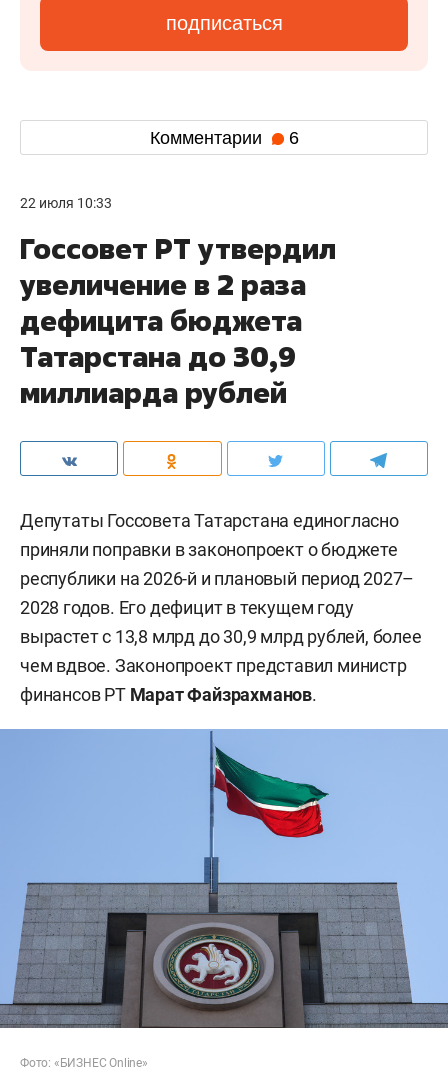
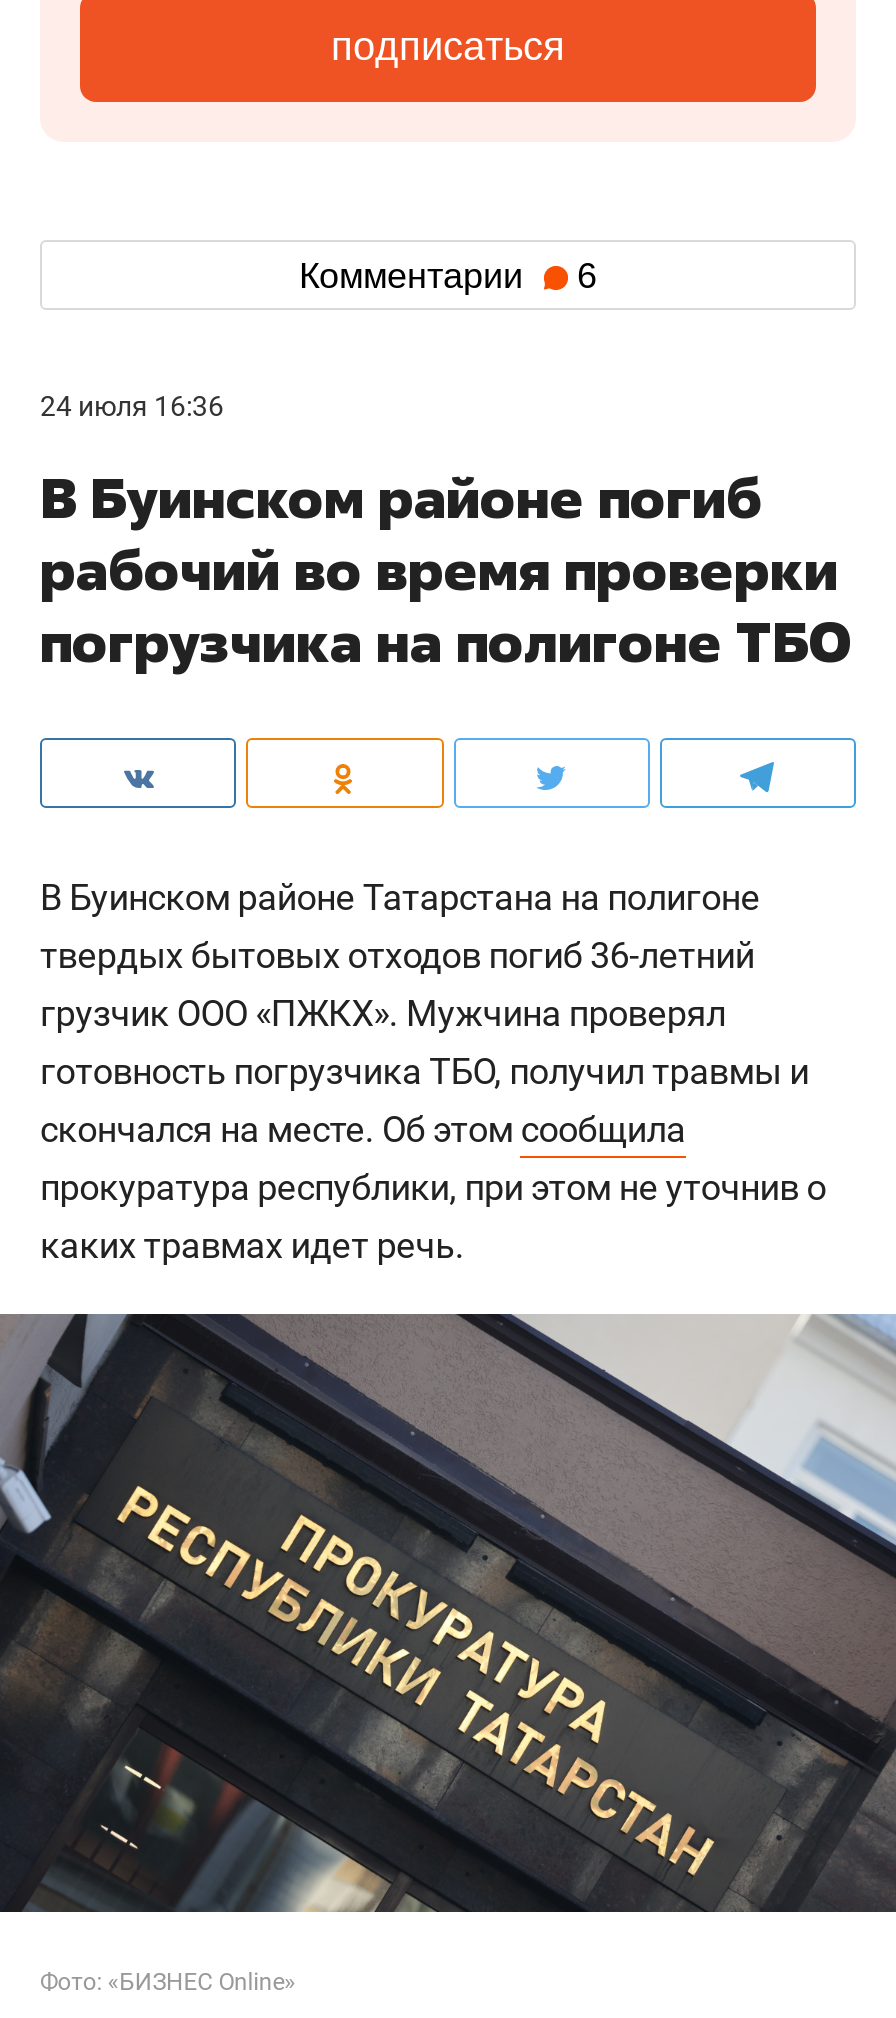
[20,195,112,211] 22 июля 10:33 -> [40,390,224,422] 24 июля 16:36
[20,230,336,411] Госсовет РТ утвердил | увеличение в 2 раза | дефицита бюджета | Татарстана до 30,9 | миллиарда рублей -> [40,460,852,678] В Буинском районе погиб | рабочий во время проверки | погрузчика на полигоне ТБО
[20,510,422,705] Депутаты Госсовета Татарстана единогласно | приняли поправки в законопроект о бюджете | республики на 2026-й и плановый период 2027– | 2028 годов. Его дефицит в текущем году | вырастет с 13,8 млрд до 30,9 млрд рублей, более | чем вдвое. Законопроект представил министр | финансов РТ Марат Файзрахманов. -> [40,876,826,1266] В Буинском районе Татарстана на полигоне | твердых бытовых отходов погиб 36-летний | грузчик ООО «ПЖКХ». Мужчина проверял | готовность погрузчика ТБО, получил травмы и | скончался на месте. Об этом сообщила | прокуратура республики, при этом не уточнив о | каких травмах идет речь.
[3,728,445,1029] [image] -> [6,1312,890,1912] [image]

